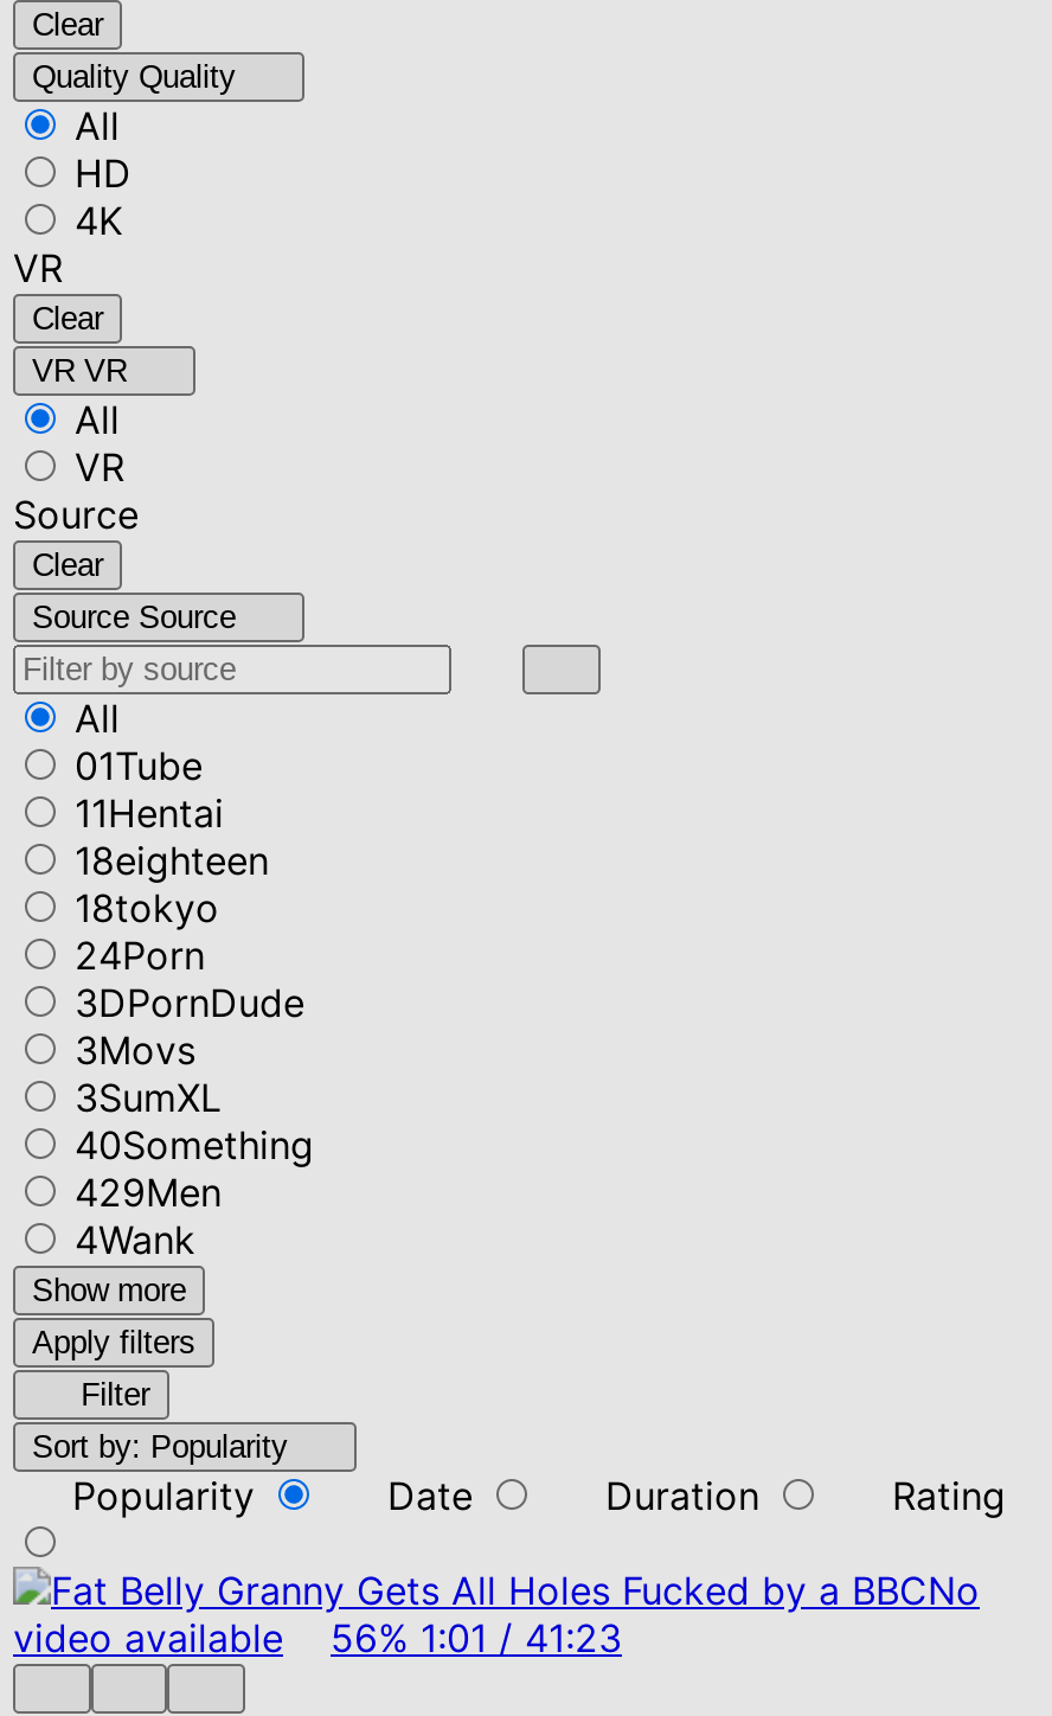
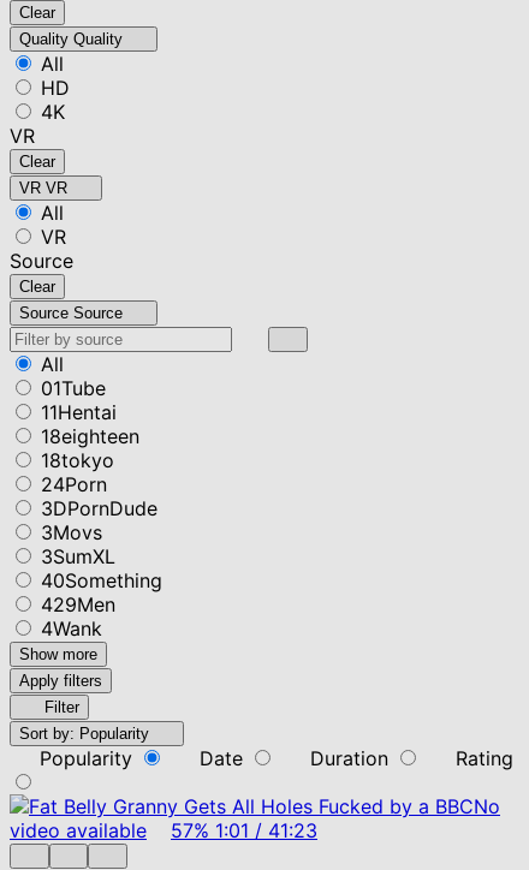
[13,1614,622,1661] video available 56% 1:01 / 41:23 -> [10,818,317,842] video available 57% 1:01 / 41:23

